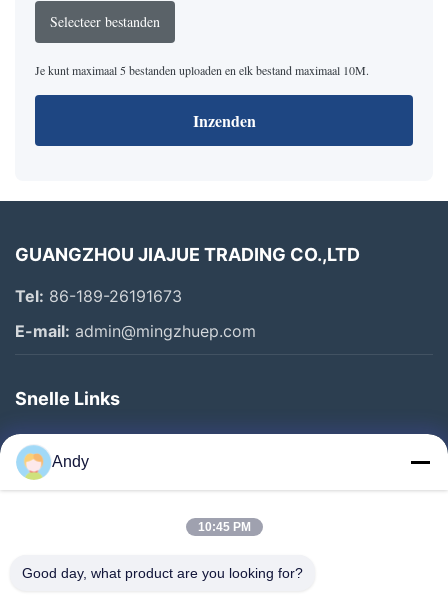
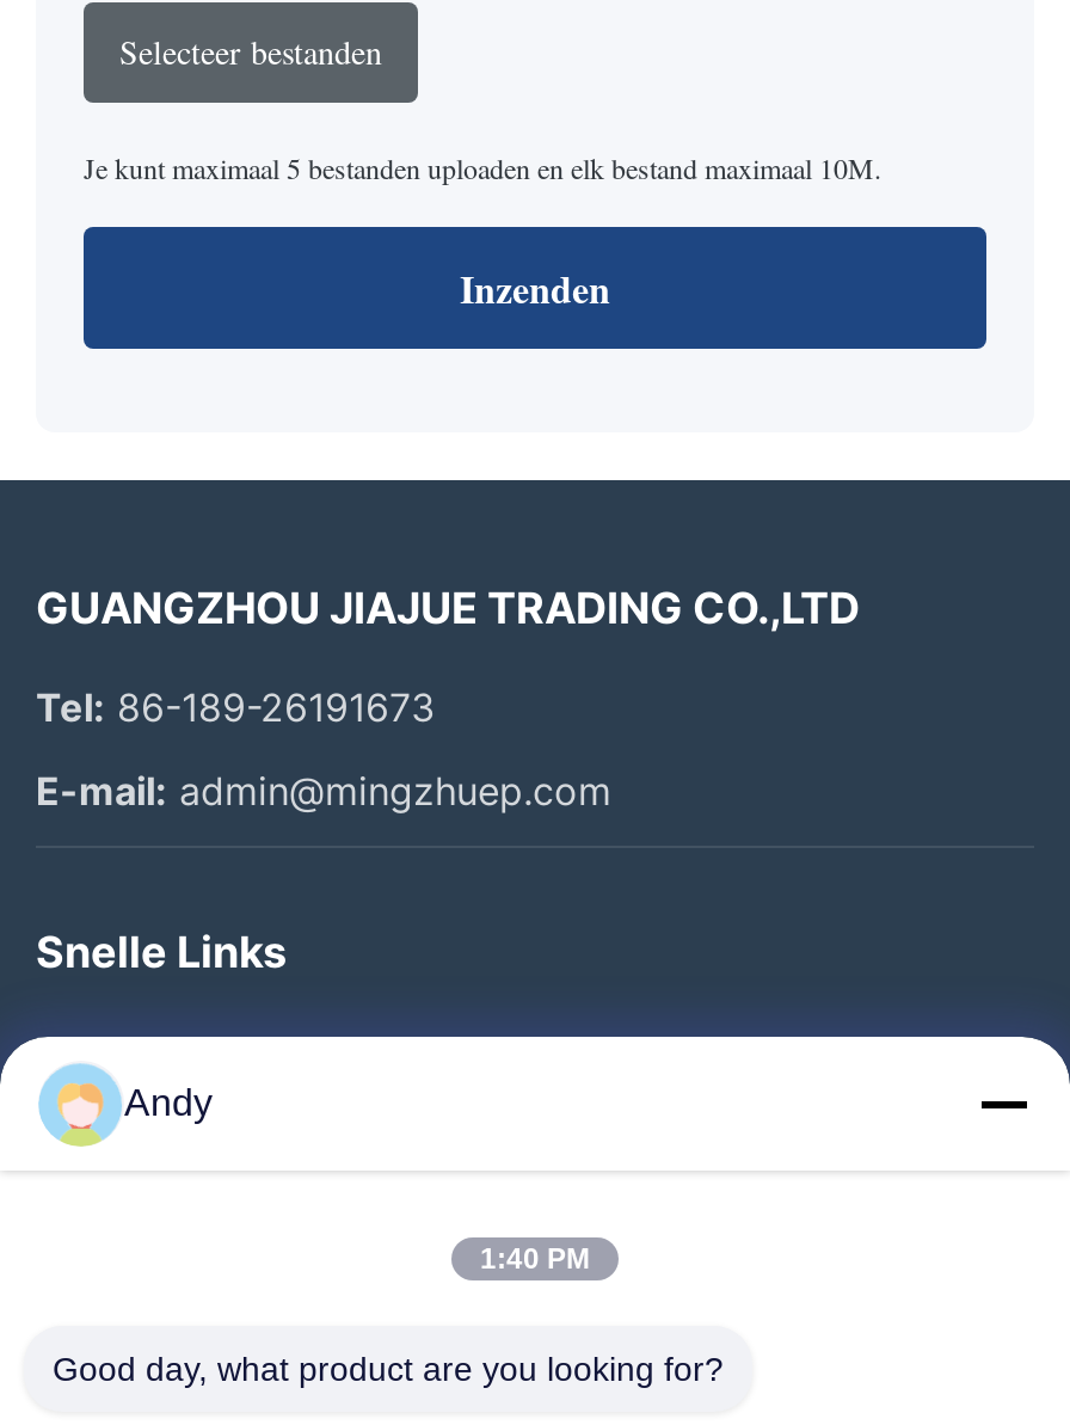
[197,520,250,534] 10:45 PM -> [480,1242,590,1276] 1:40 PM

